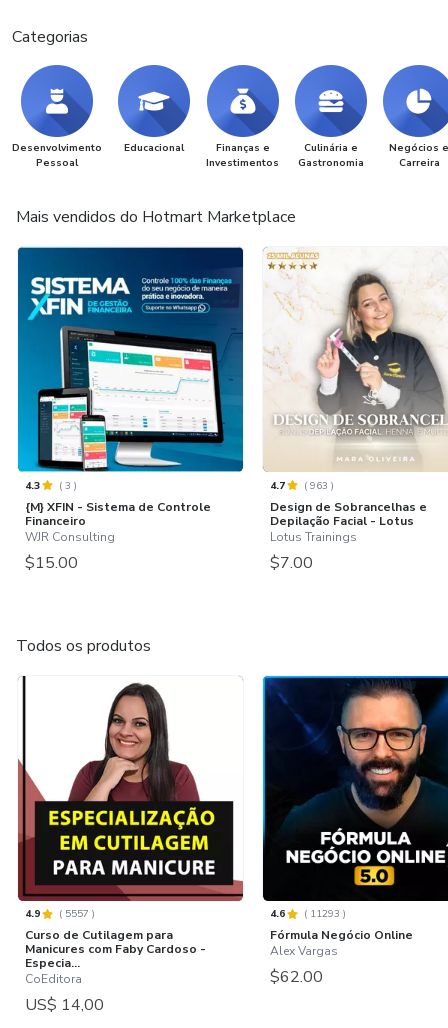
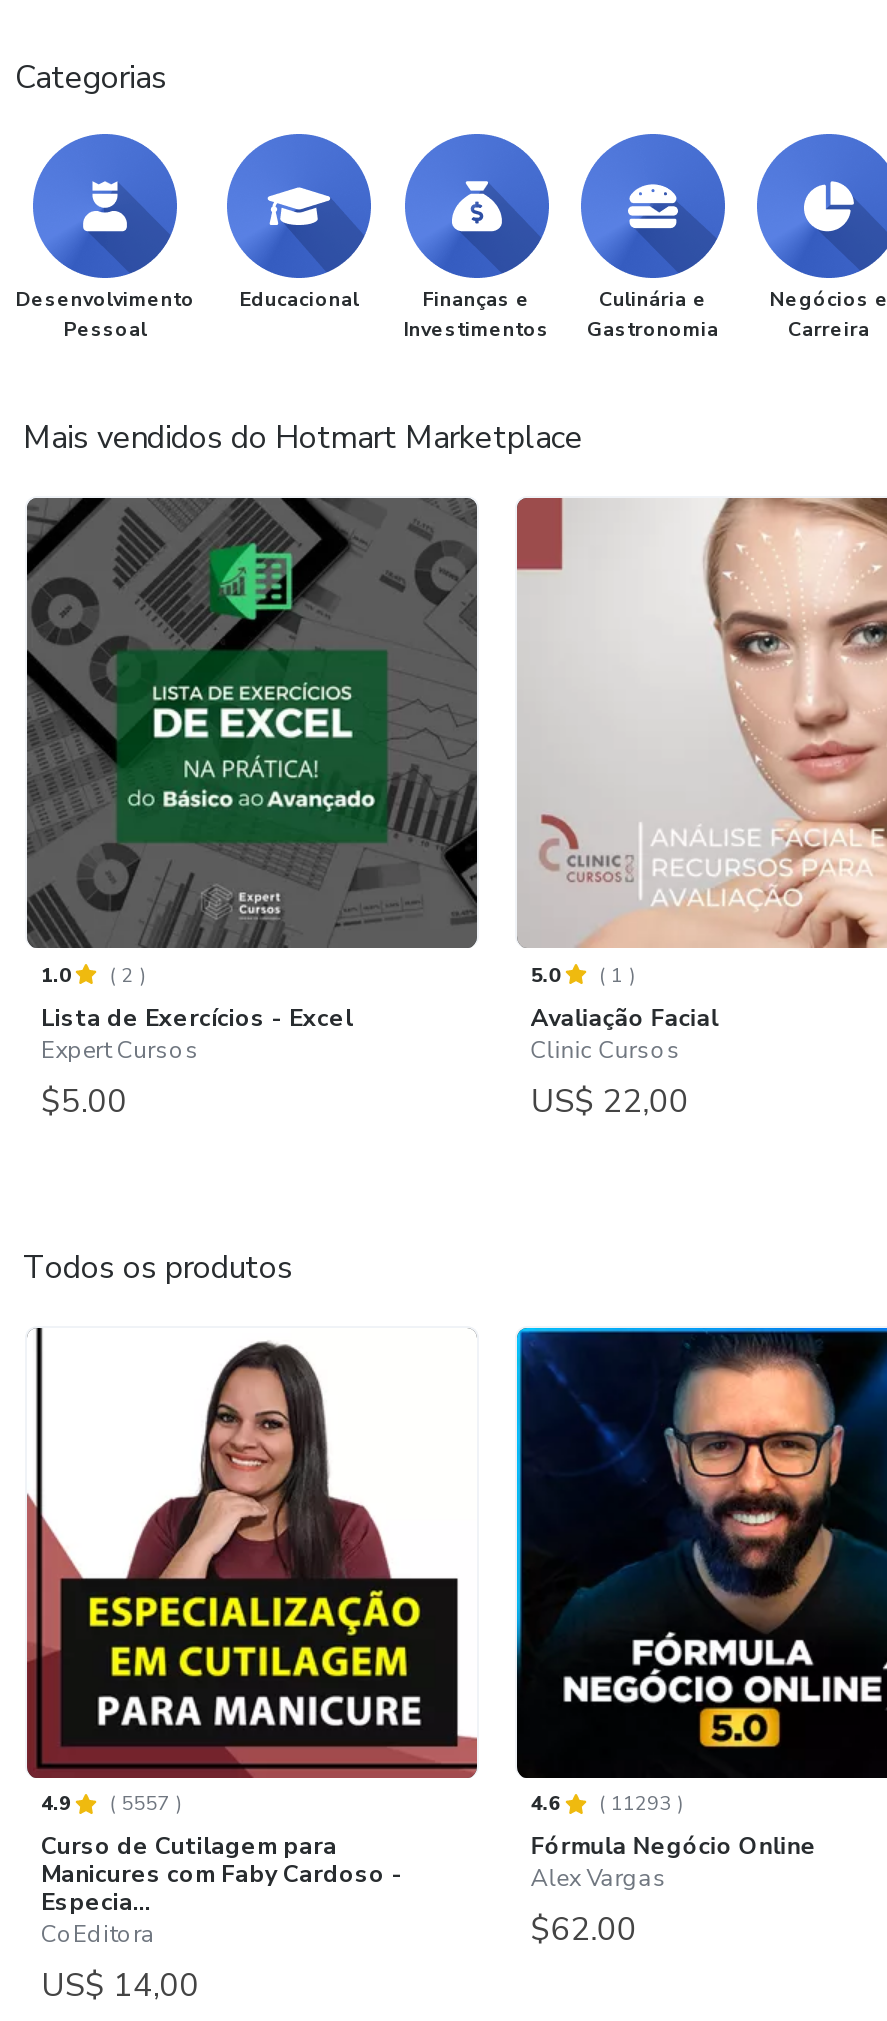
[17,246,244,574] [image] | 4.3 | (3) | {M} XFIN - Sistema de Controle | Financeiro | WJR Consulting | $15.00 -> [25,496,479,1124] [image] | 1.0 | (2) | Lista de Exercícios - Excel | Expert Cursos | $5.00
[263,251,445,574] [image] | 4.7 | (963) | Design de Sobrancelhas e | Depilação Facial - Lotus | Lotus Trainings | $7.00 -> [515,496,881,1124] [image] | 5.0 | (1) | Avaliação Facial | Clinic Cursos | US$ 22,00

